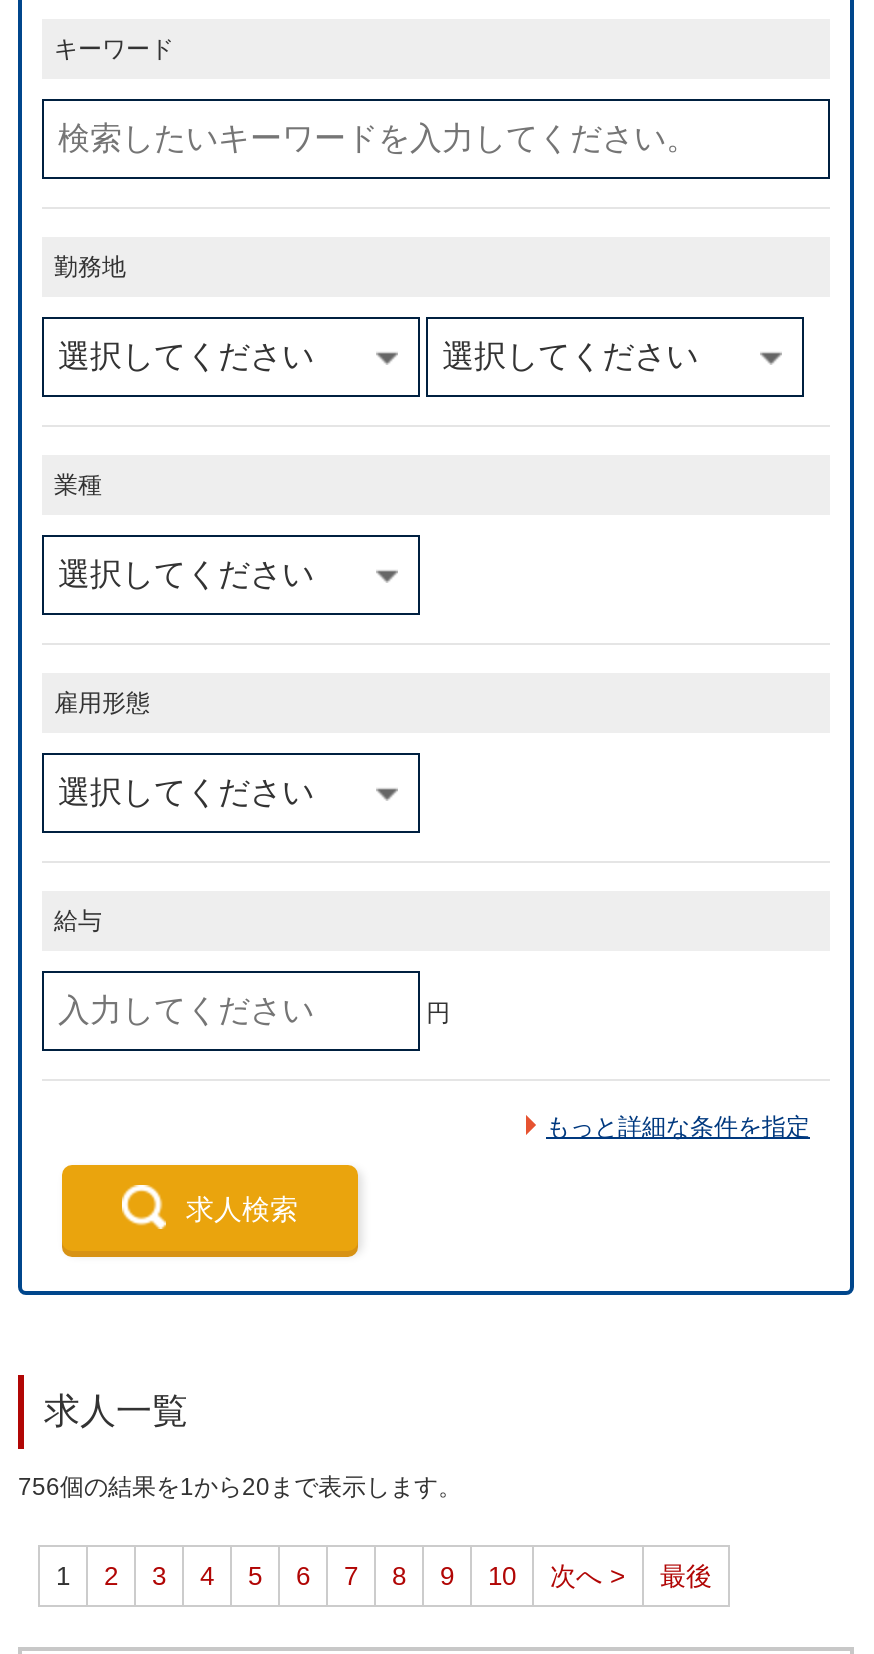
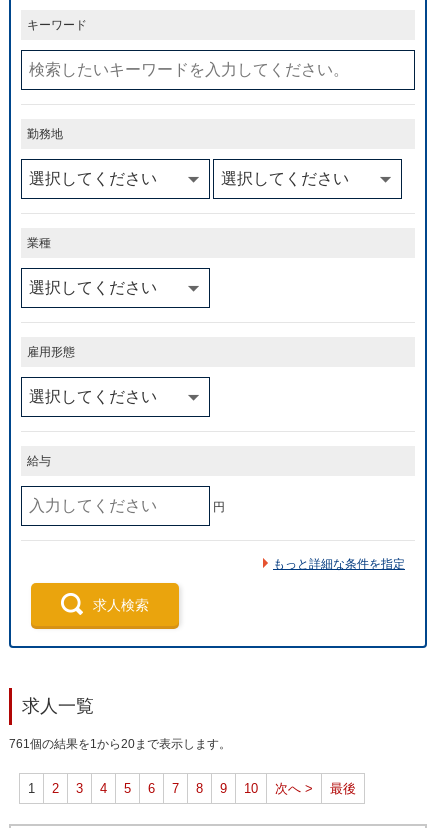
[18,1474,462,1502] 756個の結果を1から20まで表示します。 -> [9,737,231,751] 761個の結果を1から20まで表示します。

